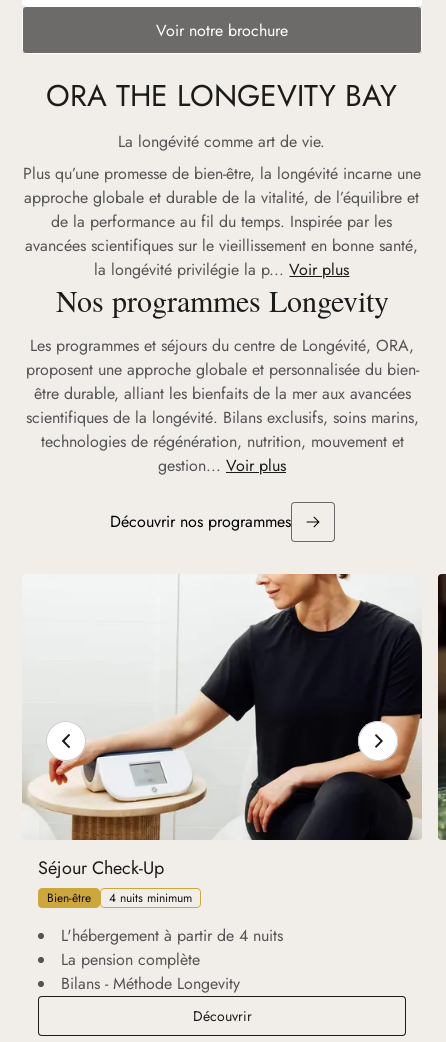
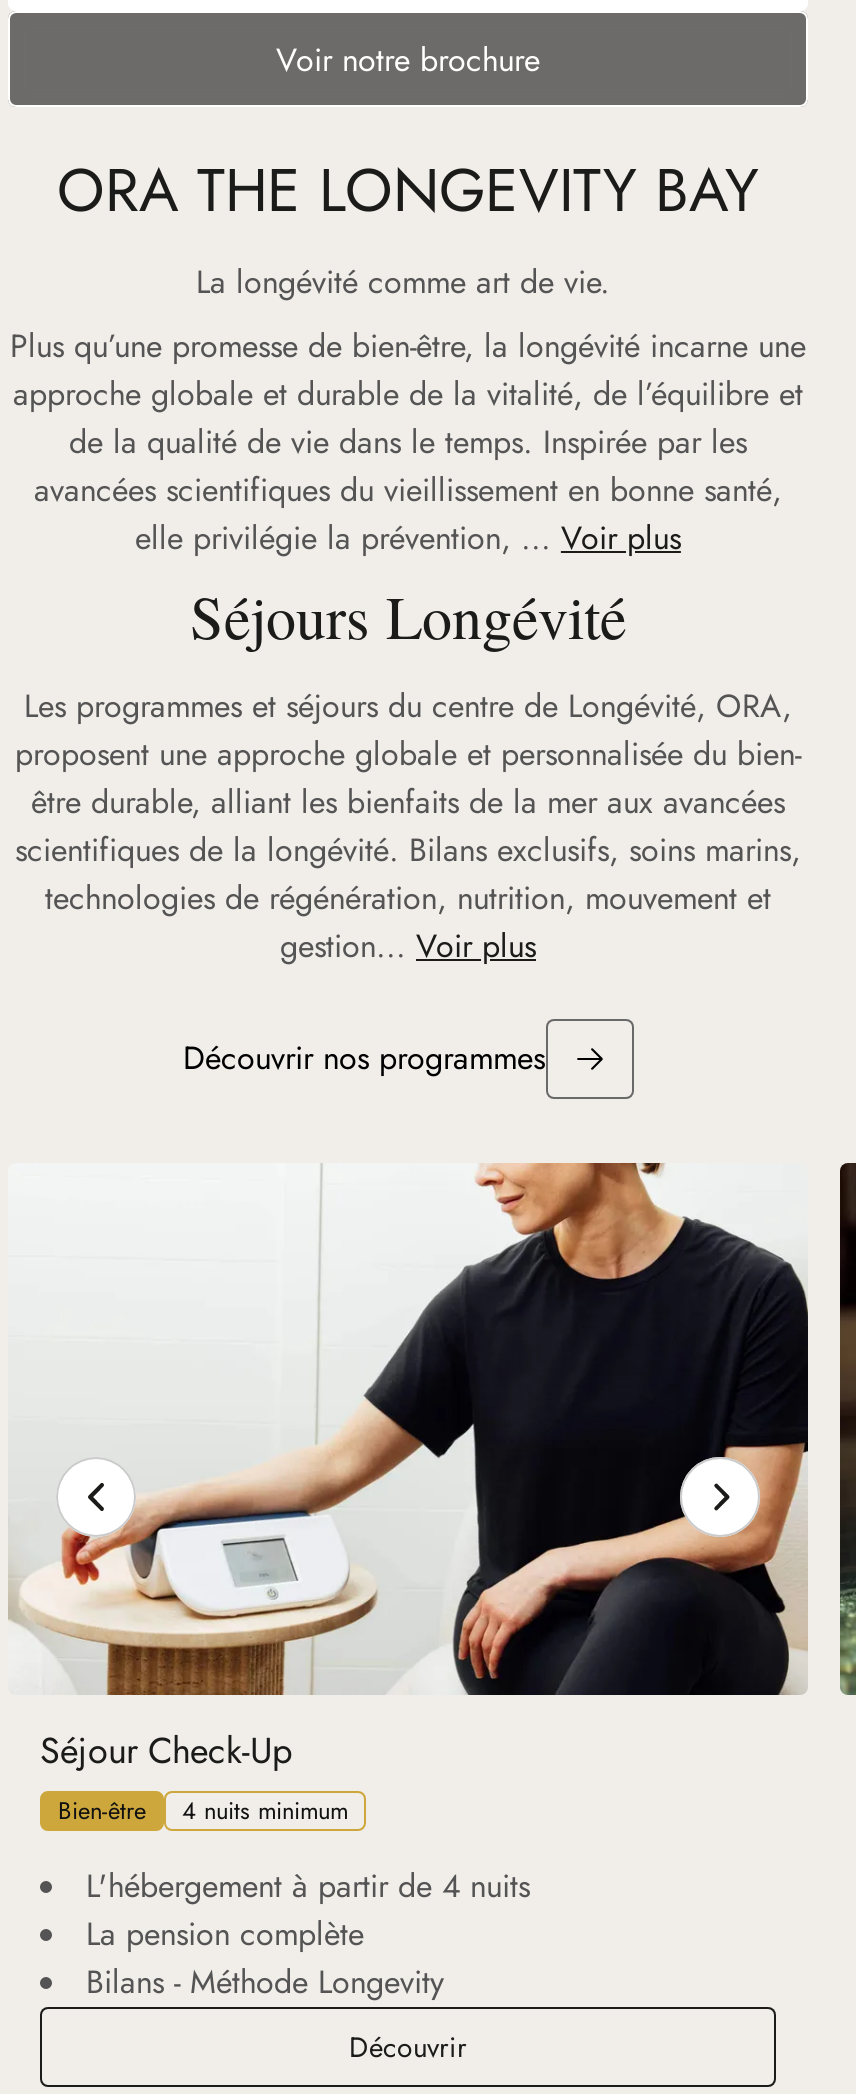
[25,210,418,320] de la performance au fil du temps. Inspirée par les | avancées scientifiques sur le vieillissement en bonne santé, | la longévité privilégie la p... Voir plus | Nos programmes Longevity -> [34,419,782,655] de la qualité de vie dans le temps. Inspirée par les | avancées scientifiques du vieillissement en bonne santé, | elle privilégie la prévention, ... Voir plus | Séjours Longévité

